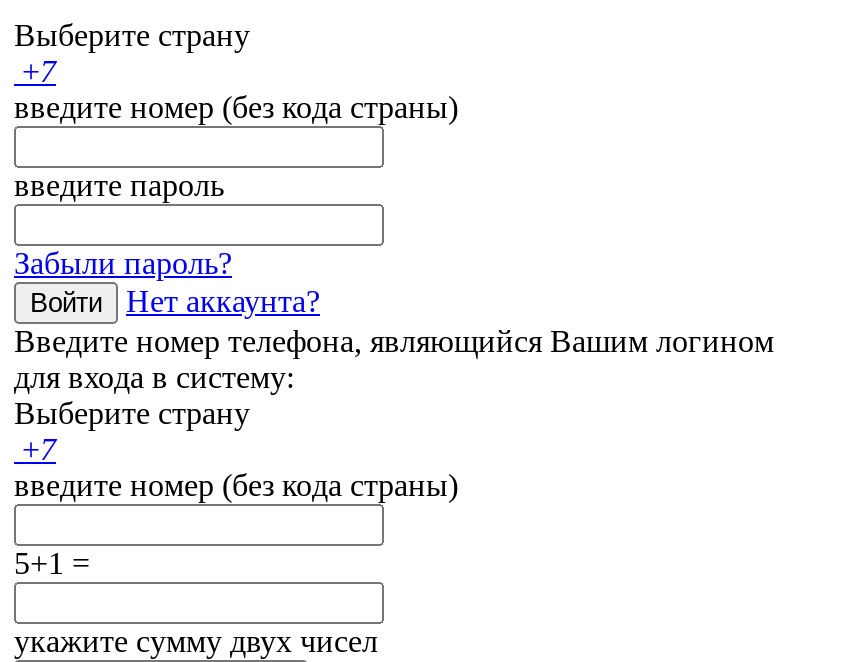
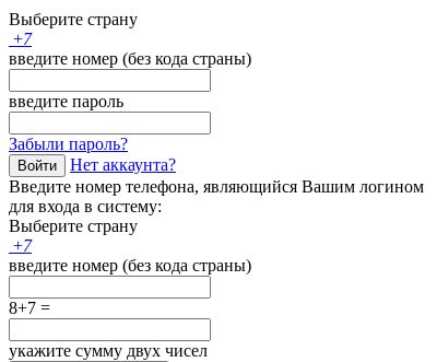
[14,545,90,579] 5+1 = -> [9,298,50,317] 8+7 =

